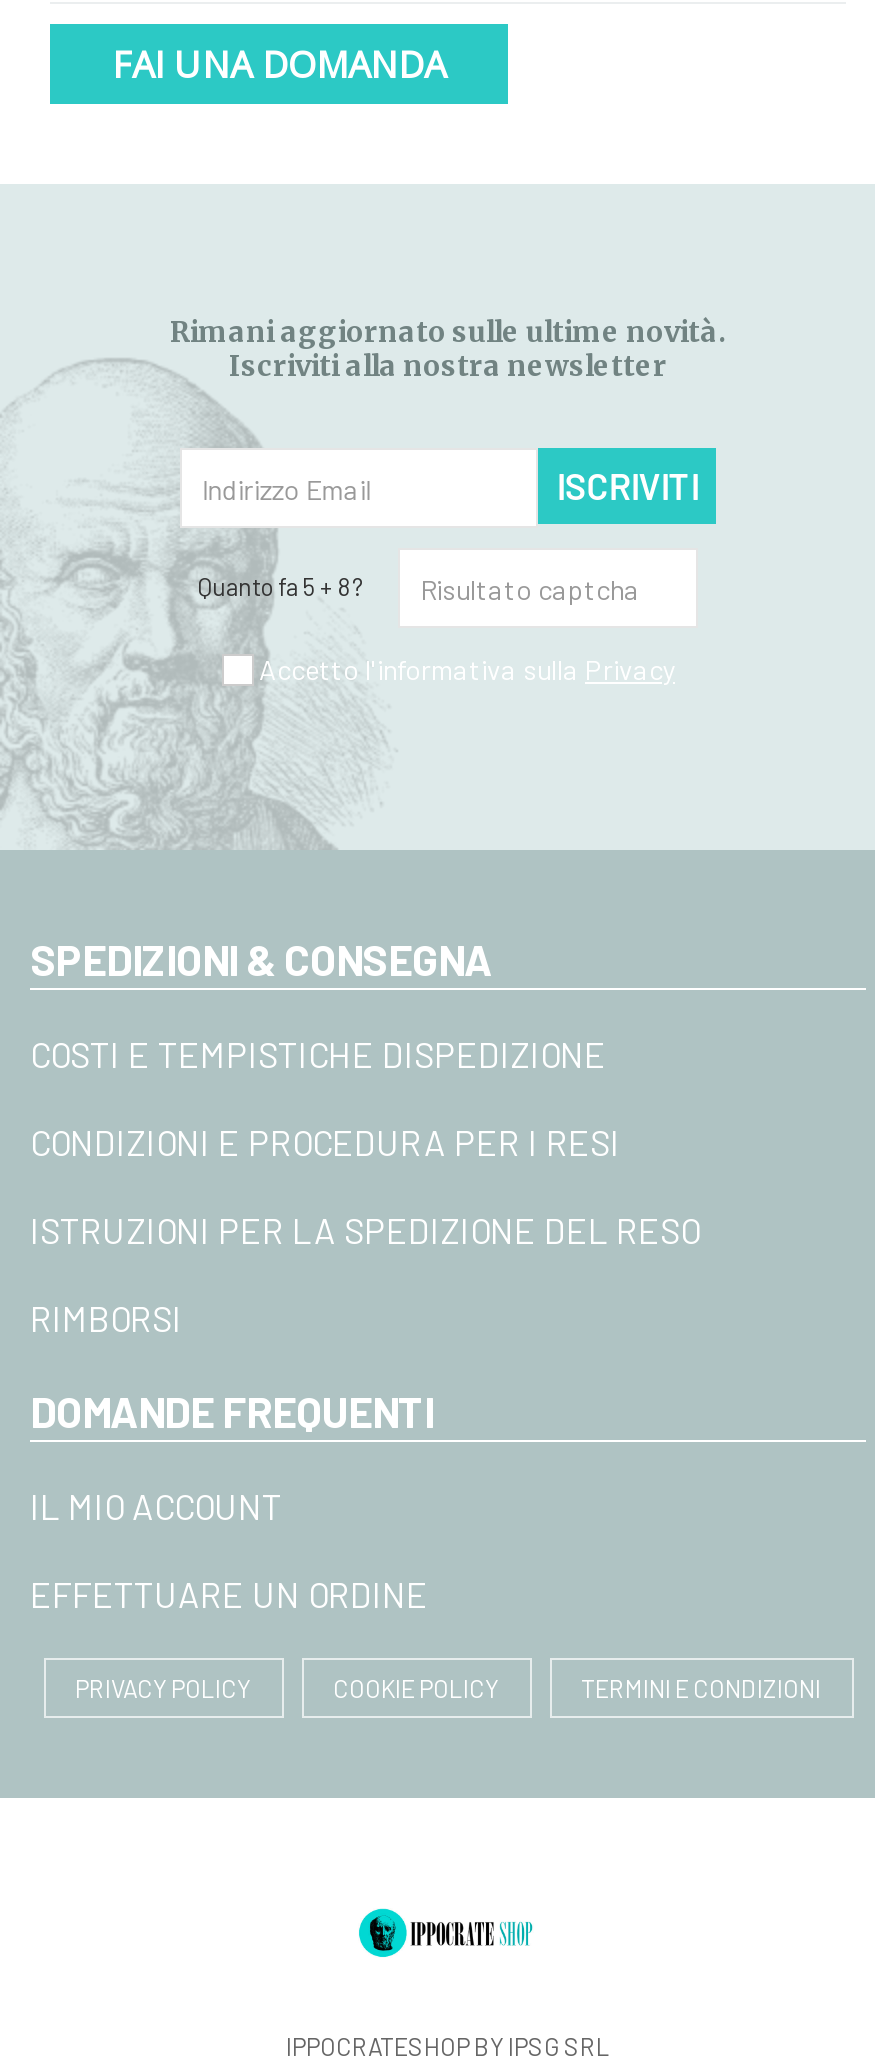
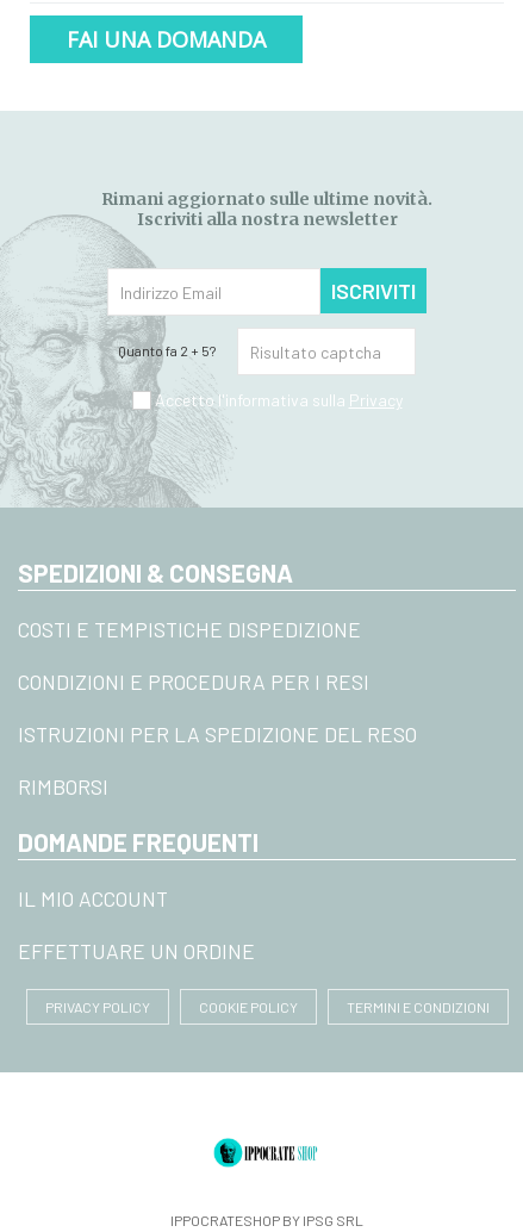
[198,572,362,600] Quanto fa 5 + 8? -> [118,342,216,358] Quanto fa 2 + 5?

